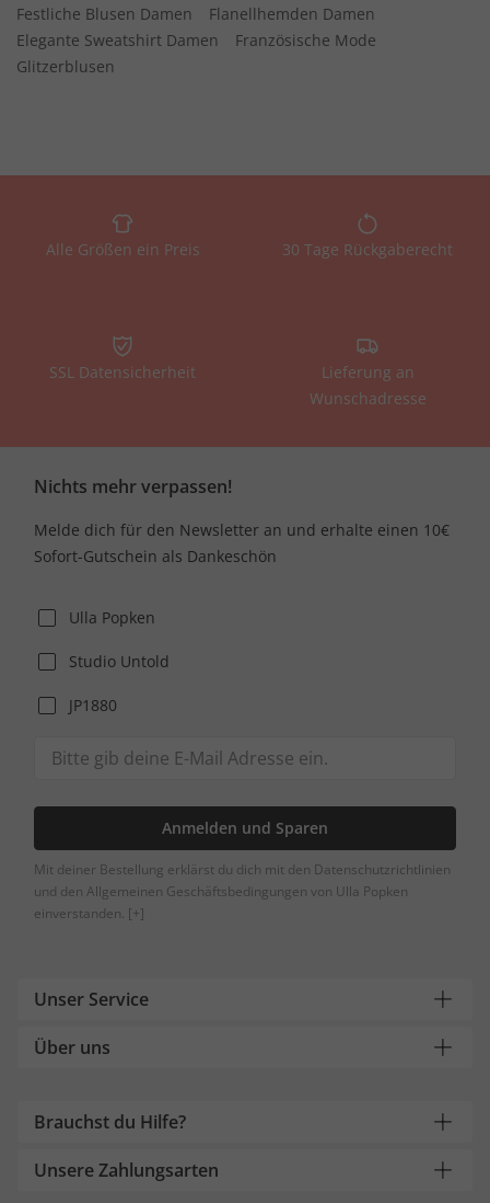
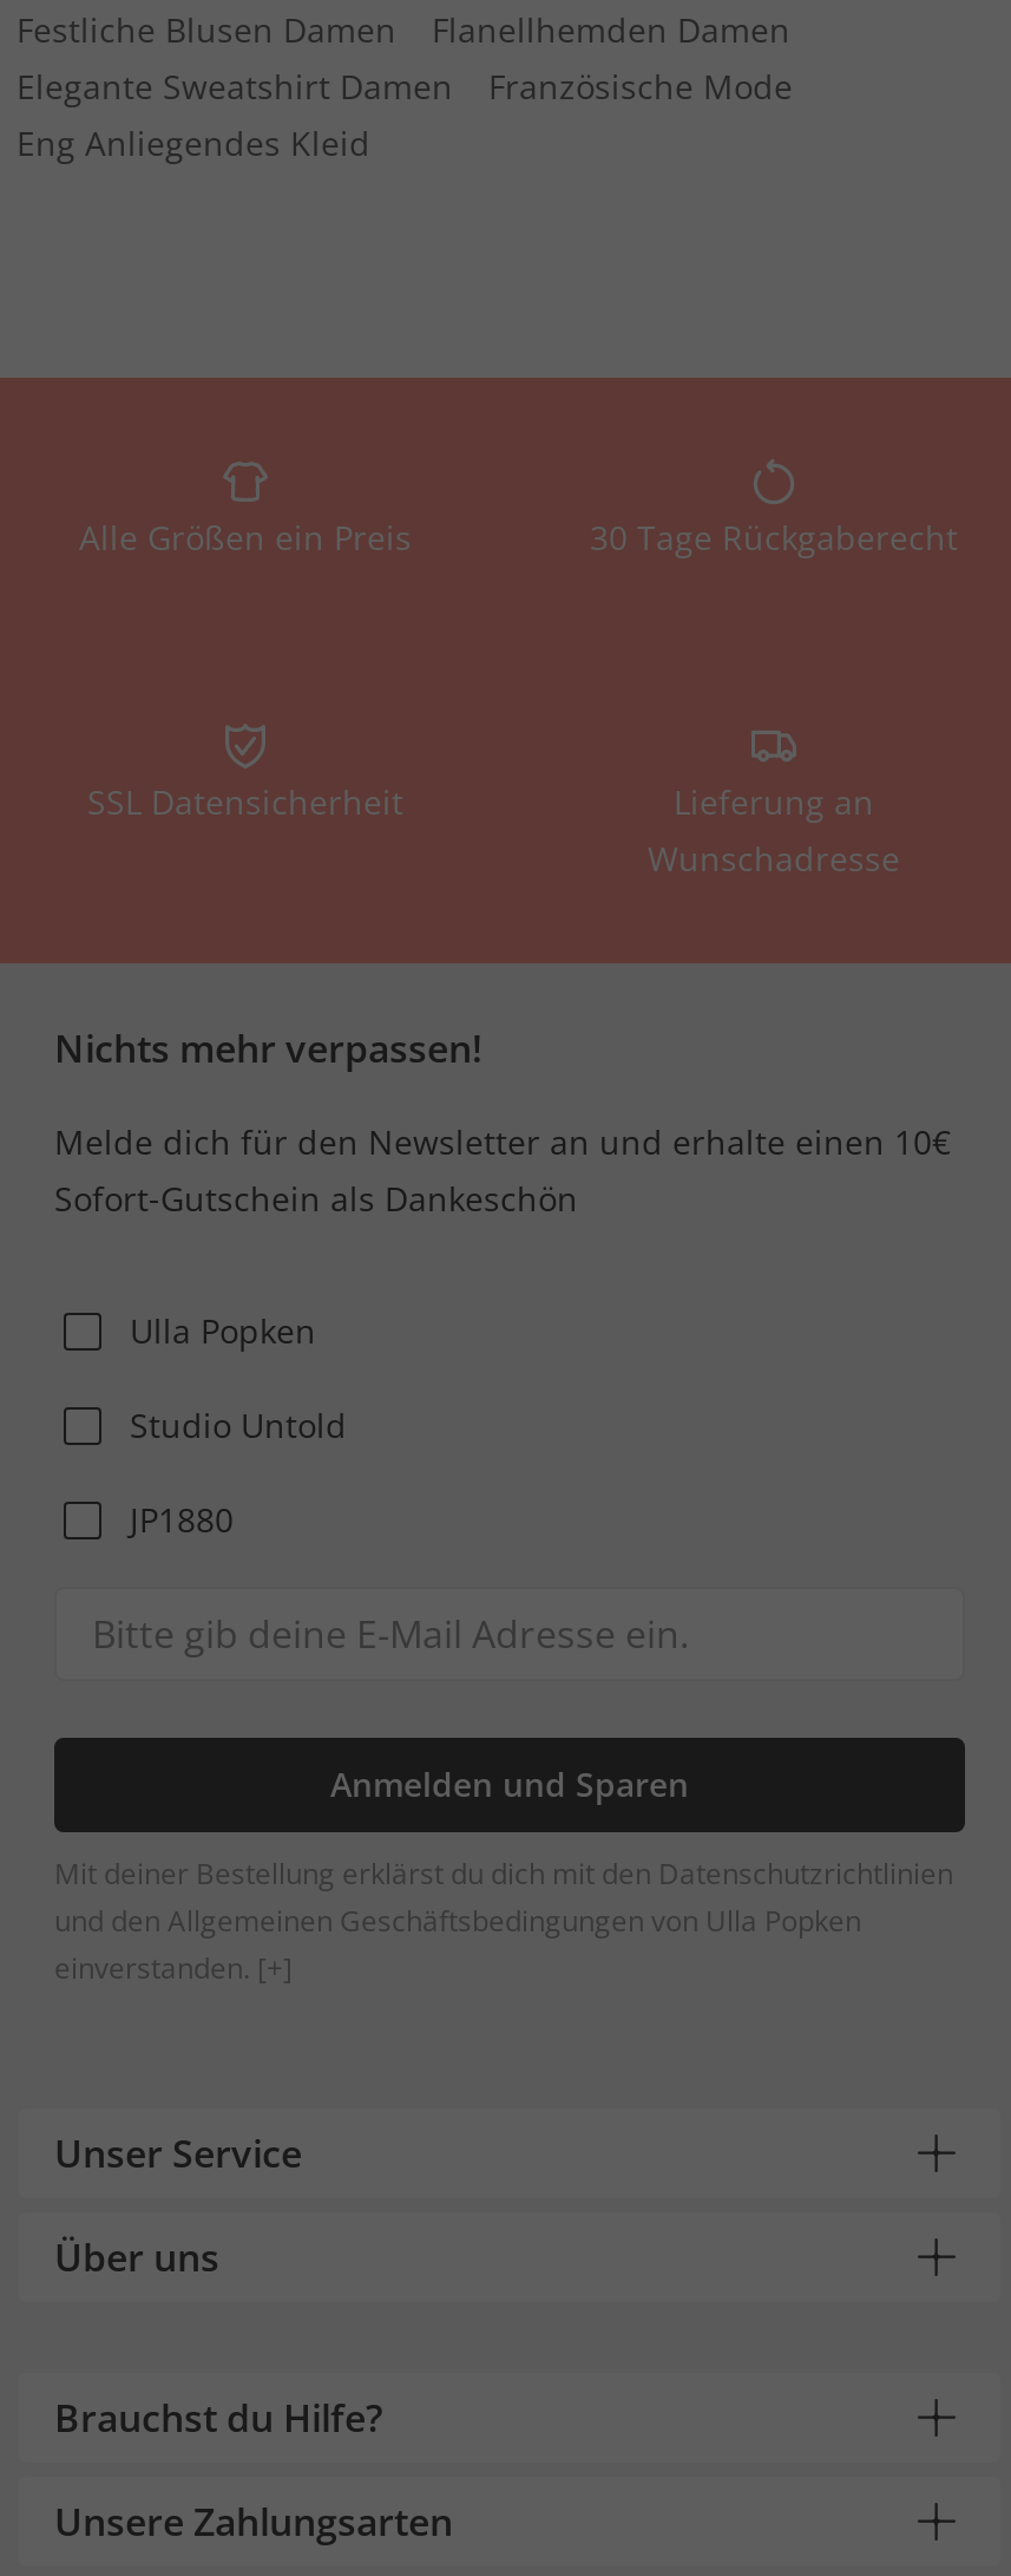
[16,56,115,77] Glitzerblusen -> [17,120,370,165] Eng Anliegendes Kleid

